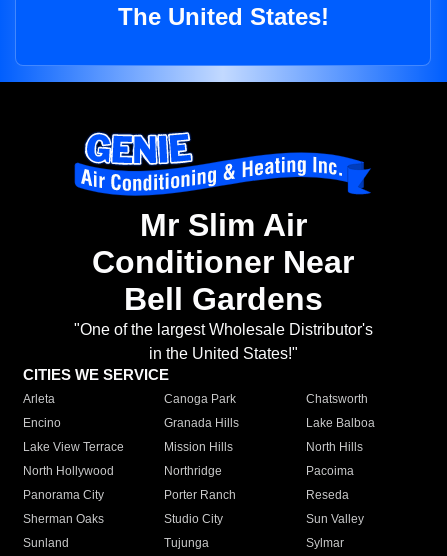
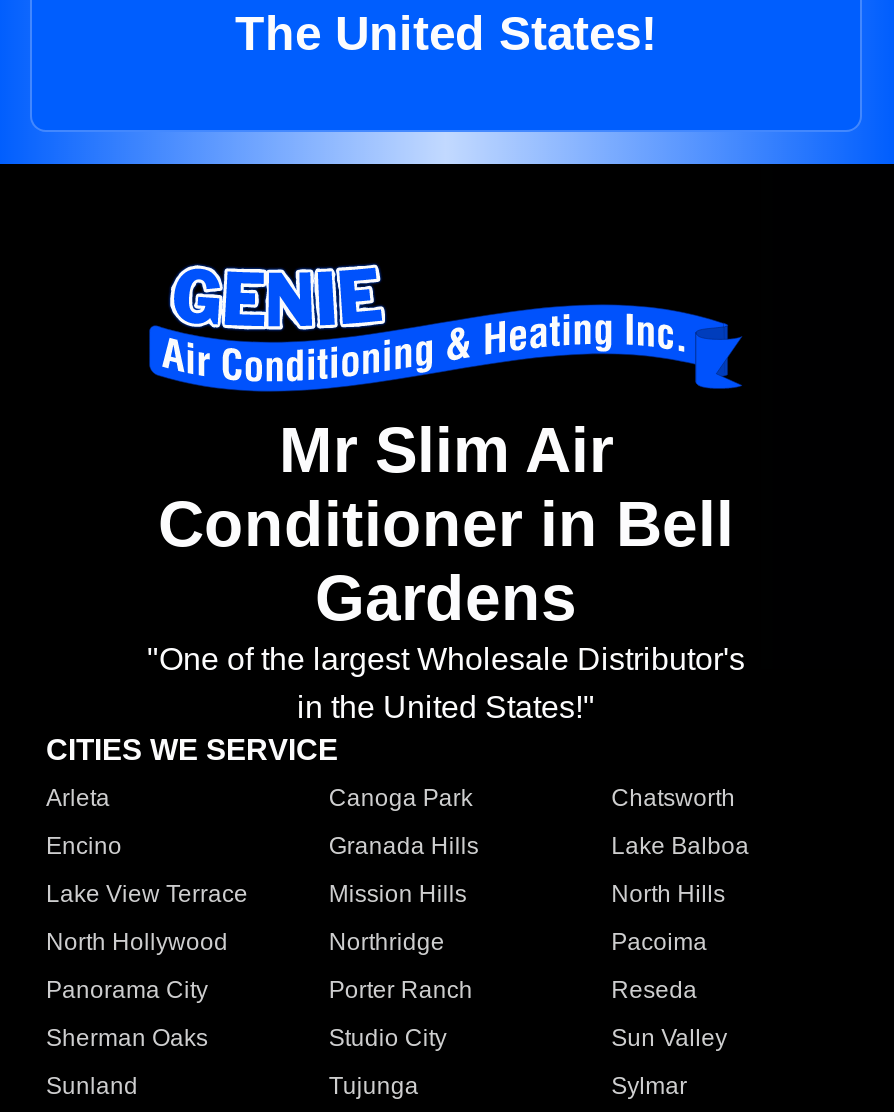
[92,244,354,317] Conditioner Near | Bell Gardens -> [158,489,734,635] Conditioner in Bell | Gardens

